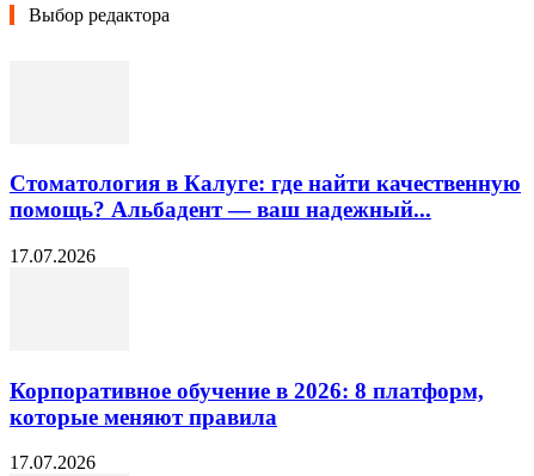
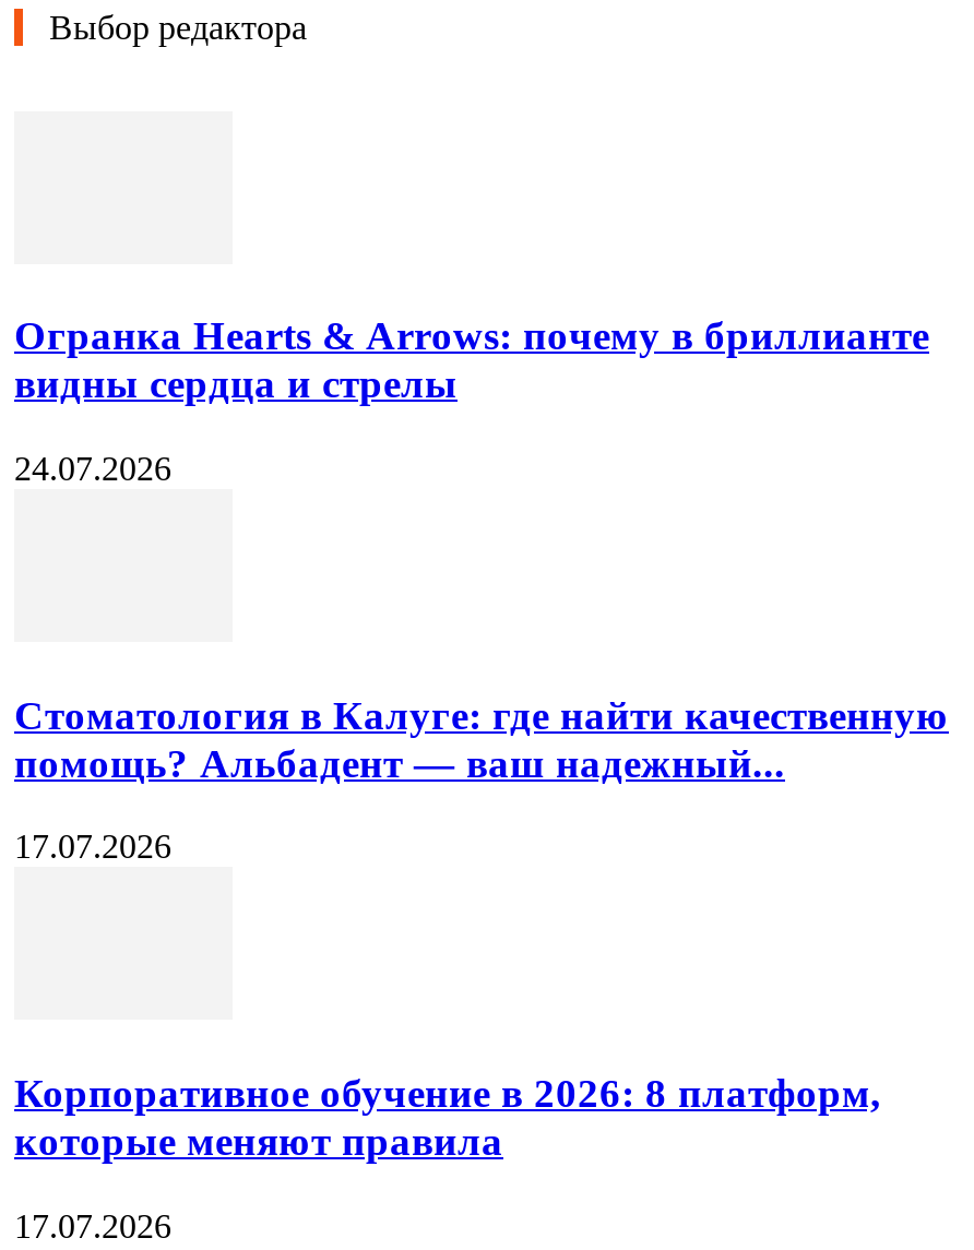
none -> [14,313,929,487] Огранка Hearts & Arrows: почему в бриллианте | видны сердца и стрелы | 24.07.2026

